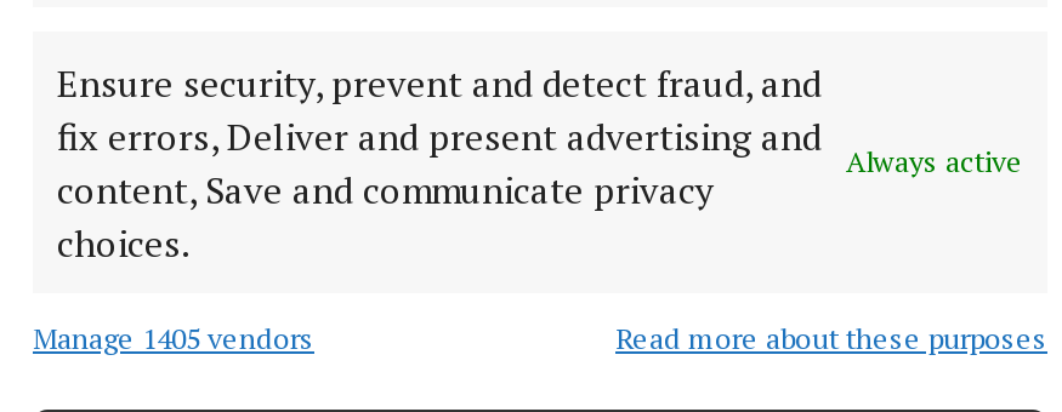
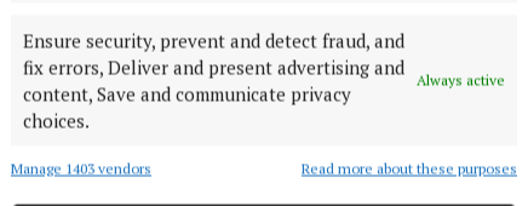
[33,319,314,355] Manage 1405 vendors -> [11,159,151,178] Manage 1403 vendors

